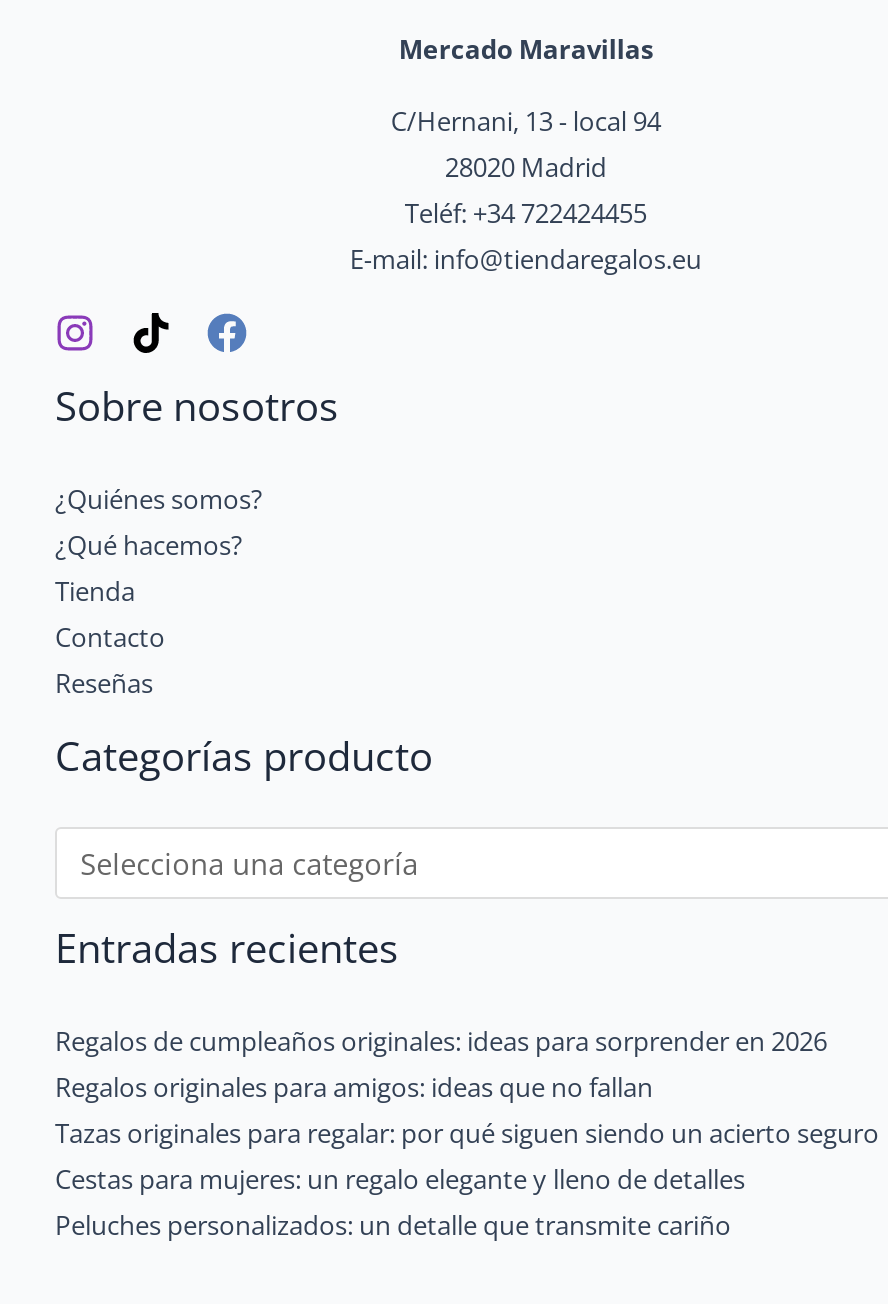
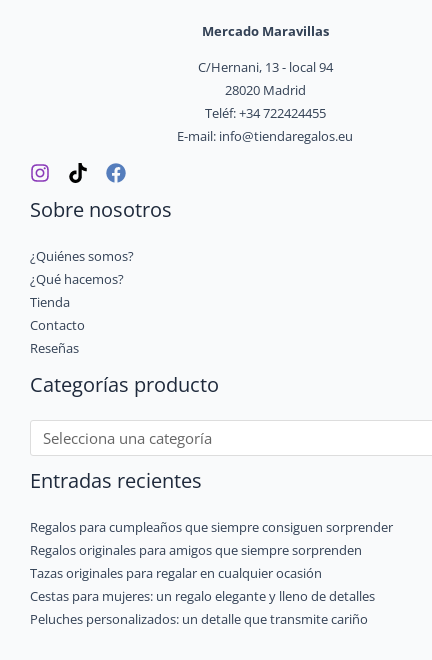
[55,1024,879,1152] Regalos de cumpleaños originales: ideas para sorprender en 2026 | Regalos originales para amigos: ideas que no fallan | Tazas originales para regalar: por qué siguen siendo un acierto seguro -> [30,518,393,582] Regalos para cumpleaños que siempre consiguen sorprender | Regalos originales para amigos que siempre sorprenden | Tazas originales para regalar en cualquier ocasión

